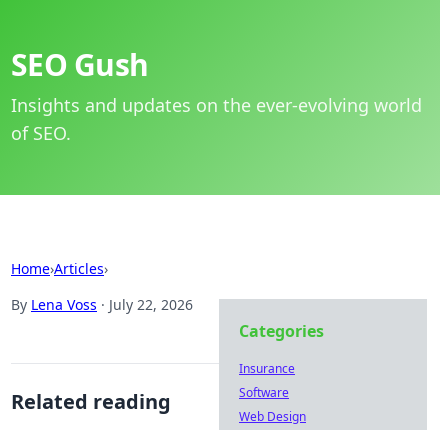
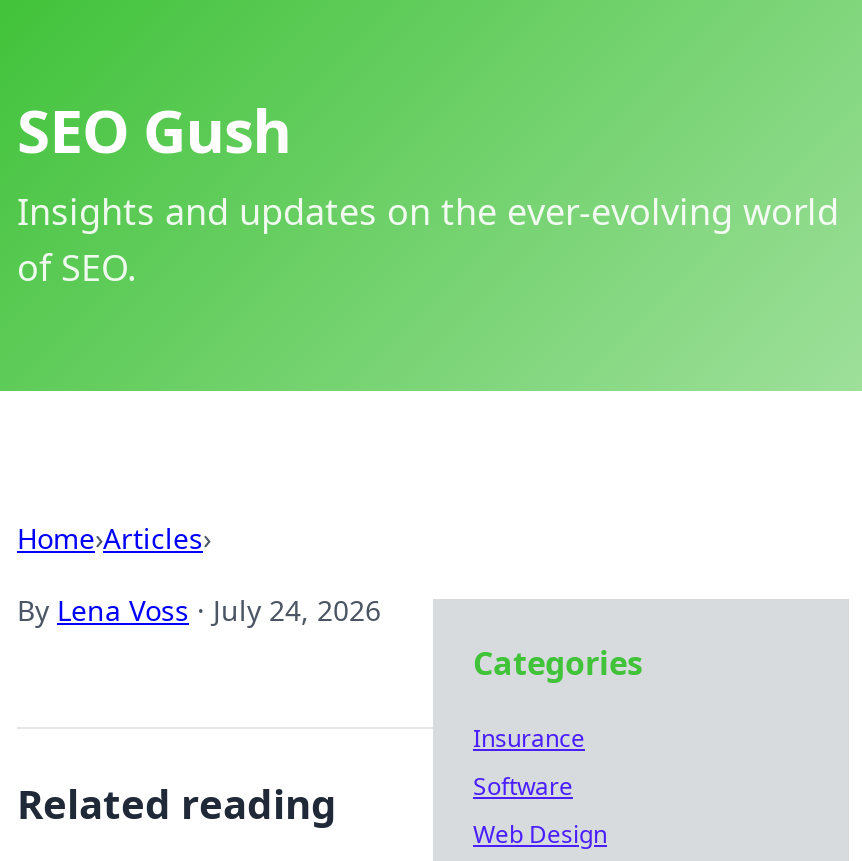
[11,295,193,314] By Lena Voss · July 22, 2026 -> [17,591,381,629] By Lena Voss · July 24, 2026

